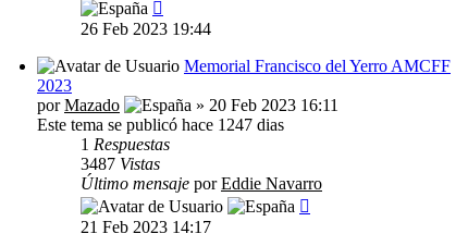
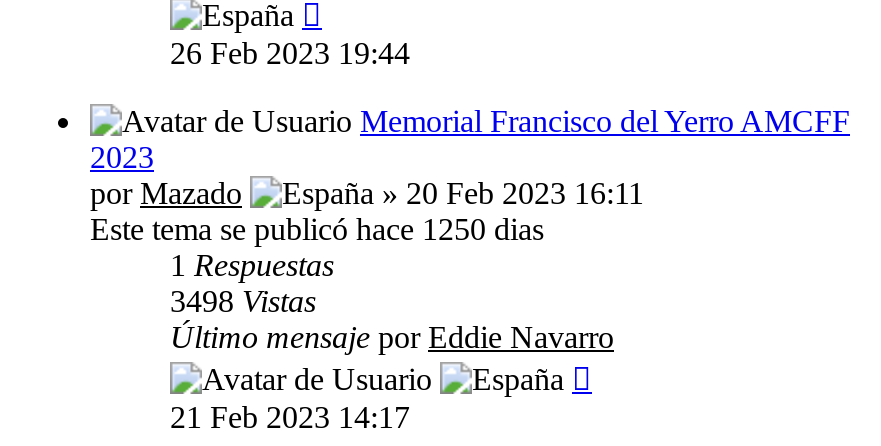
[37,115,284,134] Este tema se publicó hace 1247 dias -> [90,211,544,245] Este tema se publicó hace 1250 dias
[81,154,160,173] 3487Vistas -> [170,283,316,317] 3498Vistas

